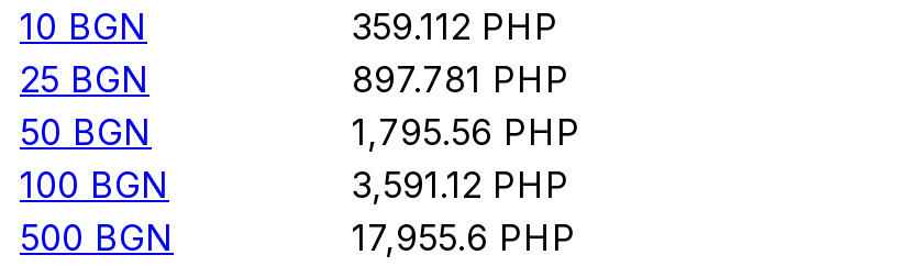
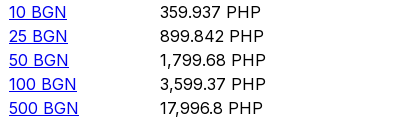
[352,5,558,49] 359.112 PHP -> [160,2,261,22] 359.937 PHP
[352,58,569,102] 897.781 PHP -> [160,26,264,46] 899.842 PHP
[352,111,580,155] 1,795.56 PHP -> [160,50,266,70] 1,799.68 PHP
[352,163,569,207] 3,591.12 PHP -> [160,74,266,94] 3,599.37 PHP
[352,216,576,260] 17,955.6 PHP -> [160,98,263,118] 17,996.8 PHP

